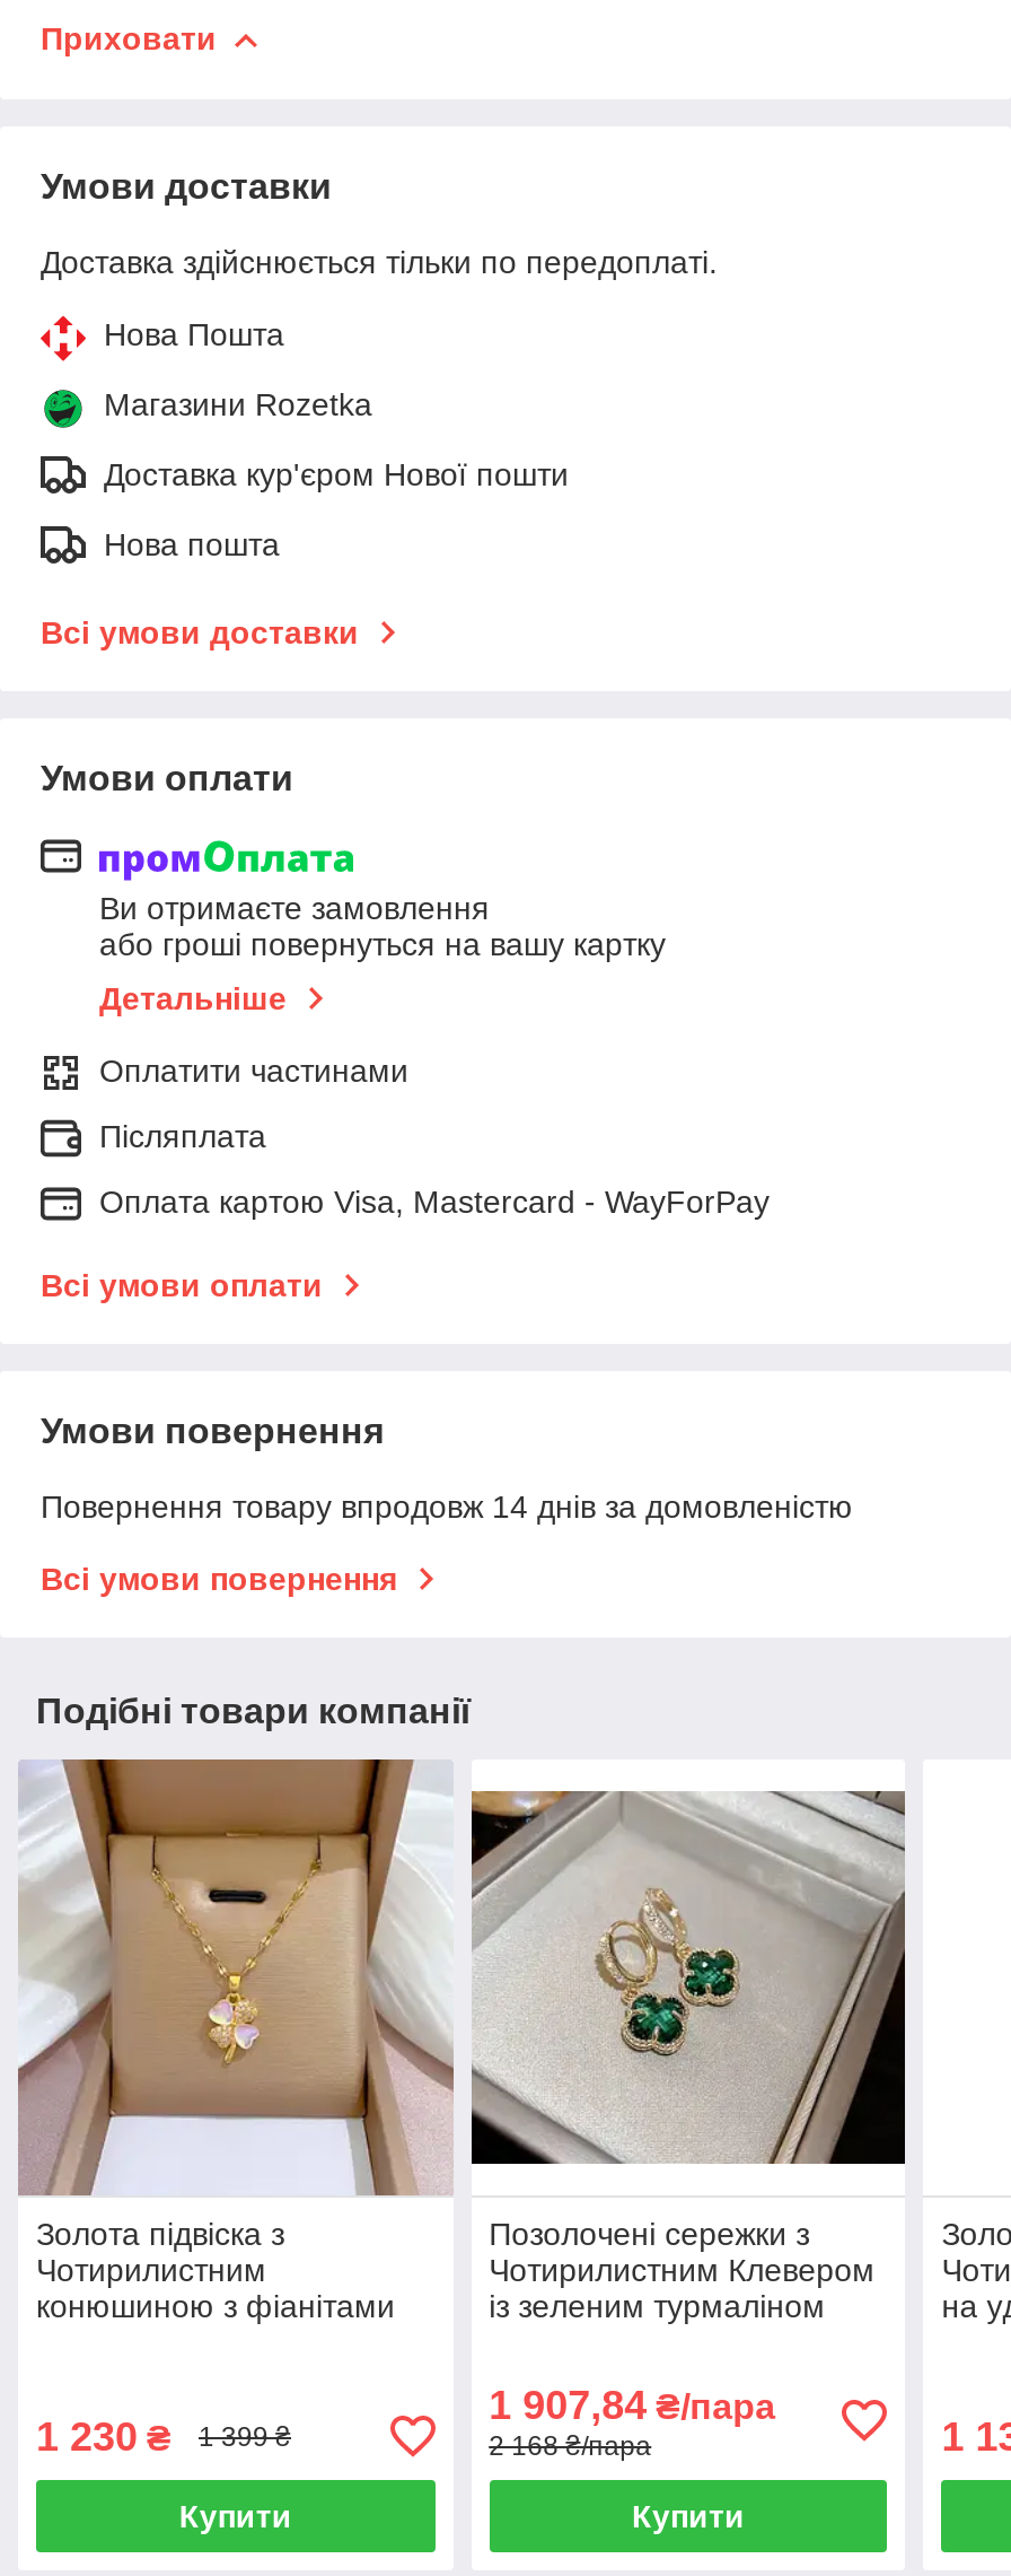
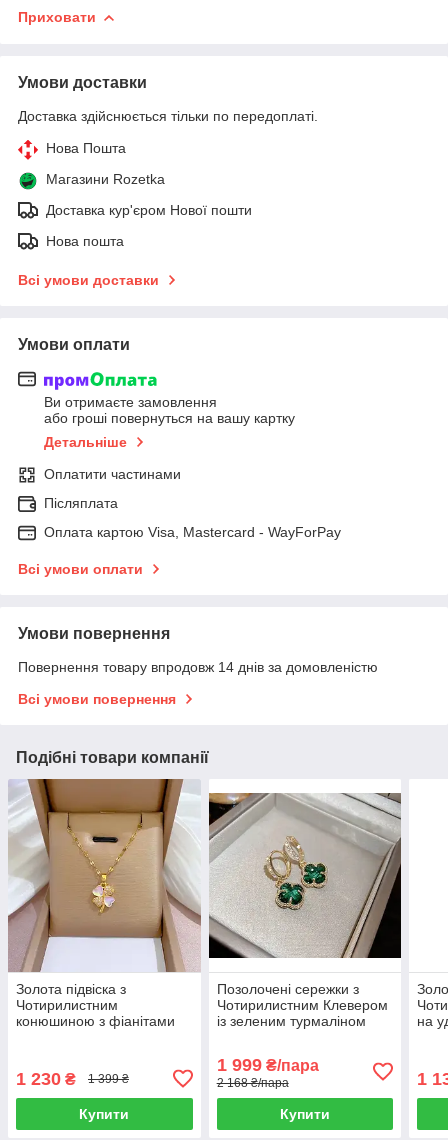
[489,2382,775,2428] 1 907,84 ₴/пара -> [217,1055,319,1075] 1 999 ₴/пара

